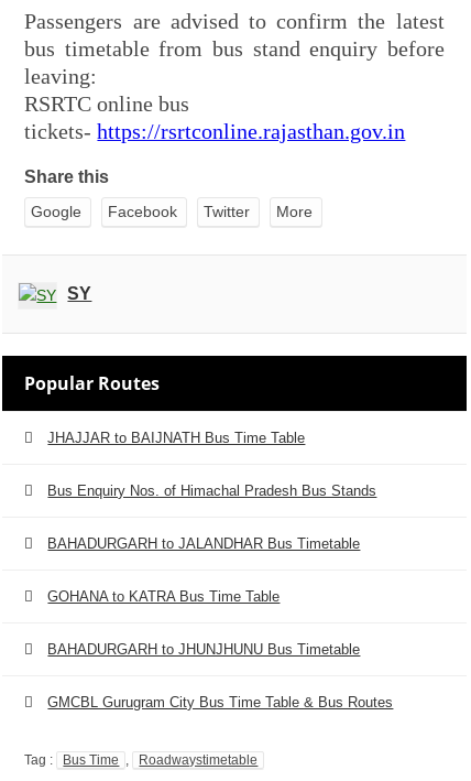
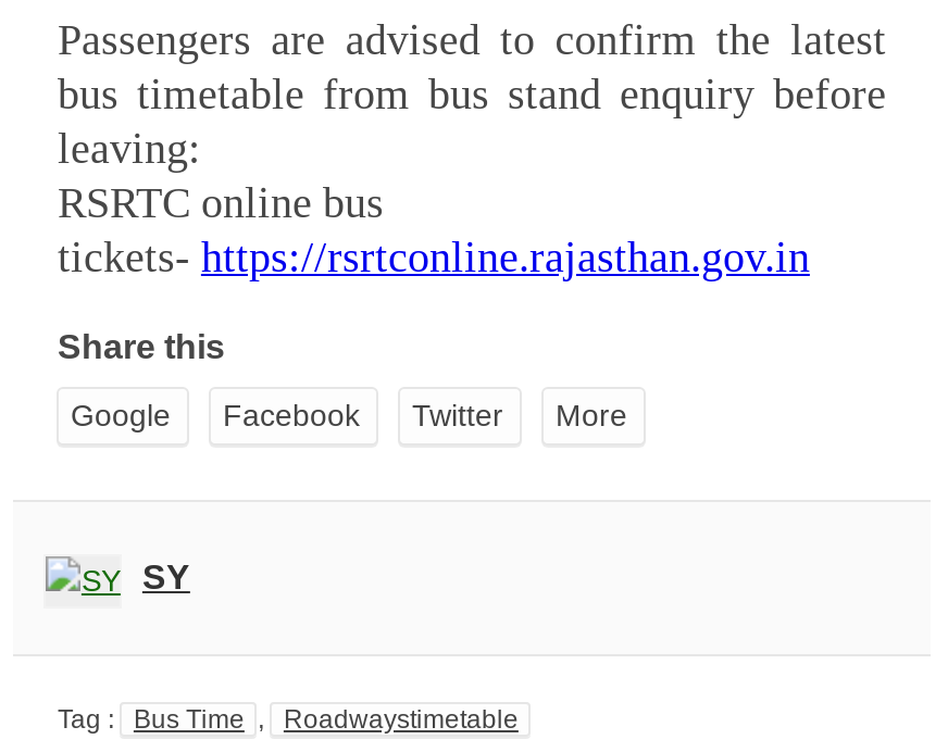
[25,371,393,710] Popular Routes | JHAJJAR to BAIJNATH Bus Time Table | Bus Enquiry Nos. of Himachal Pradesh Bus Stands | BAHADURGARH to JALANDHAR Bus Timetable | GOHANA to KATRA Bus Time Table | BAHADURGARH to JHUNJHUNU Bus Timetable | GMCBL Gurugram City Bus Time Table & Bus Routes -> none

